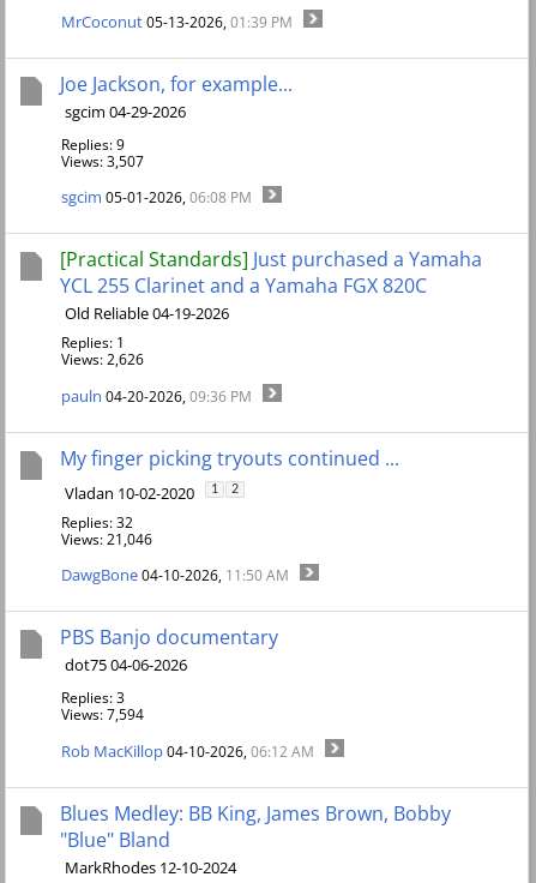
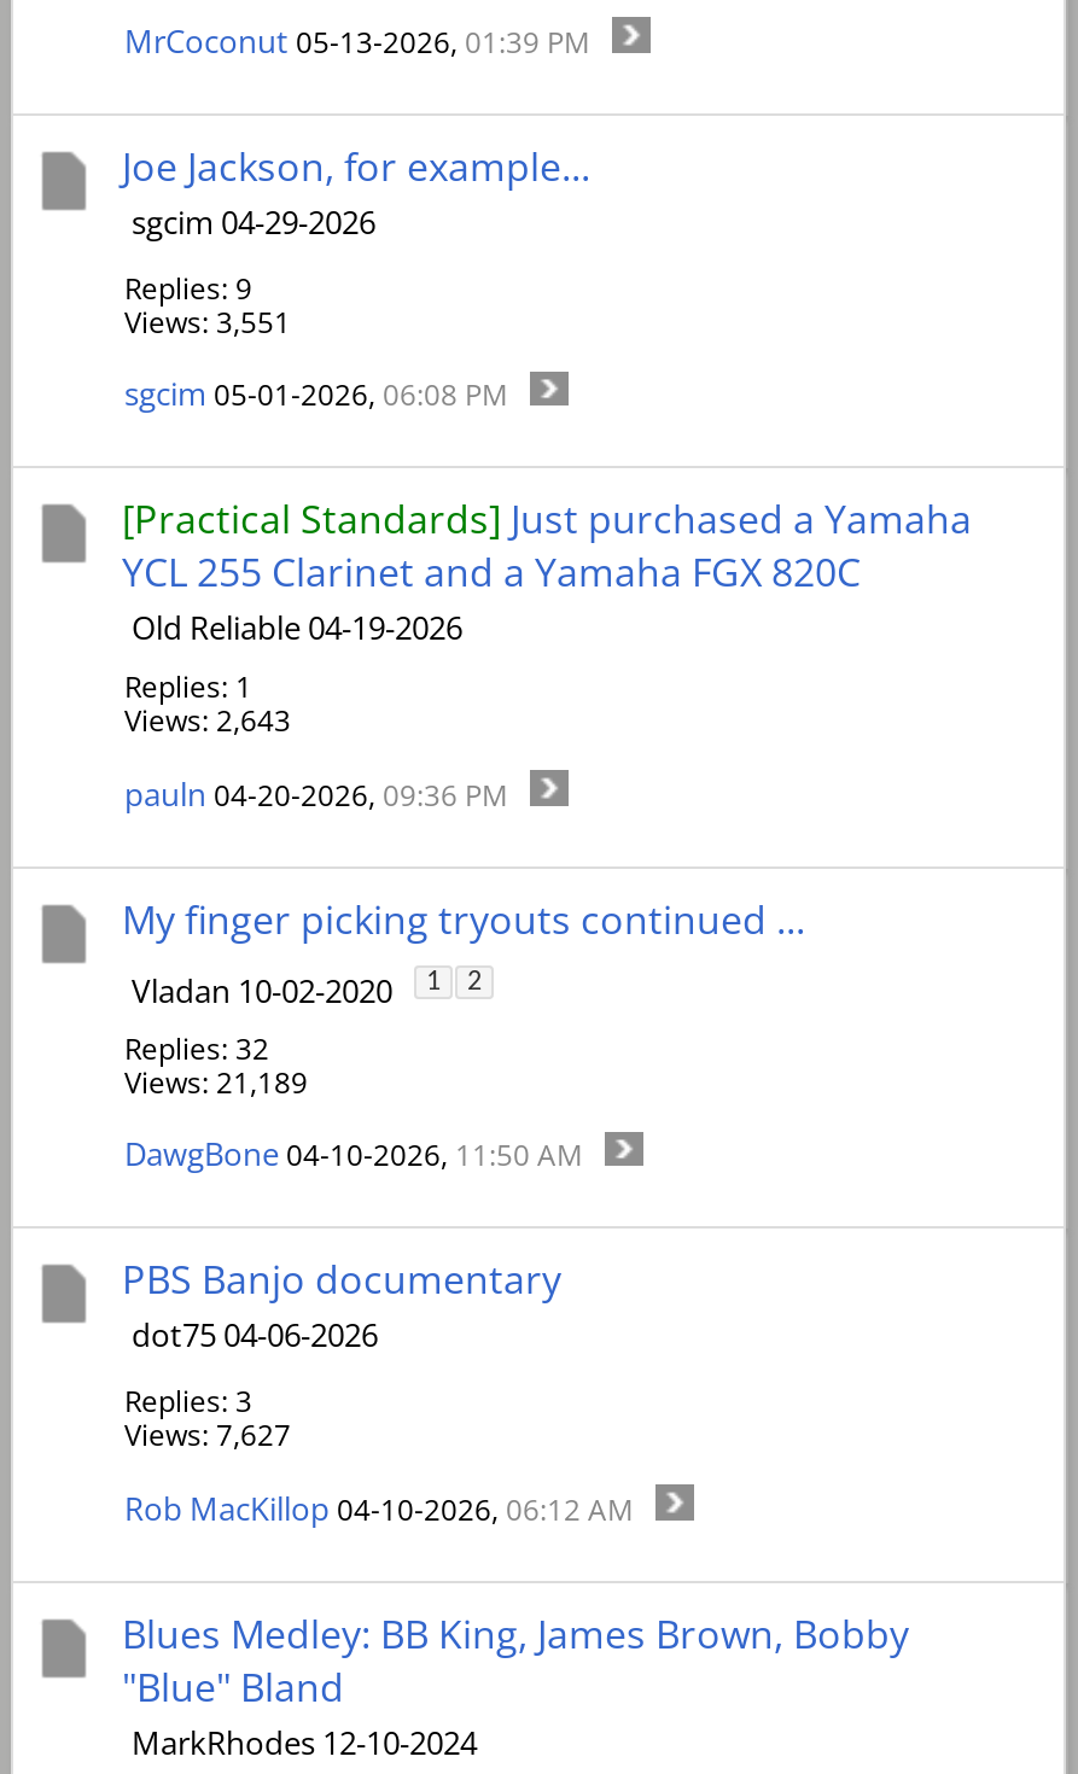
[61,151,144,171] Views: 3,507 -> [124,300,291,342] Views: 3,551
[61,349,144,370] Views: 2,626 -> [124,700,291,741] Views: 2,643
[61,529,152,549] Views: 21,046 -> [124,1062,308,1103] Views: 21,189
[61,705,144,725] Views: 7,594 -> [124,1415,291,1456] Views: 7,627

